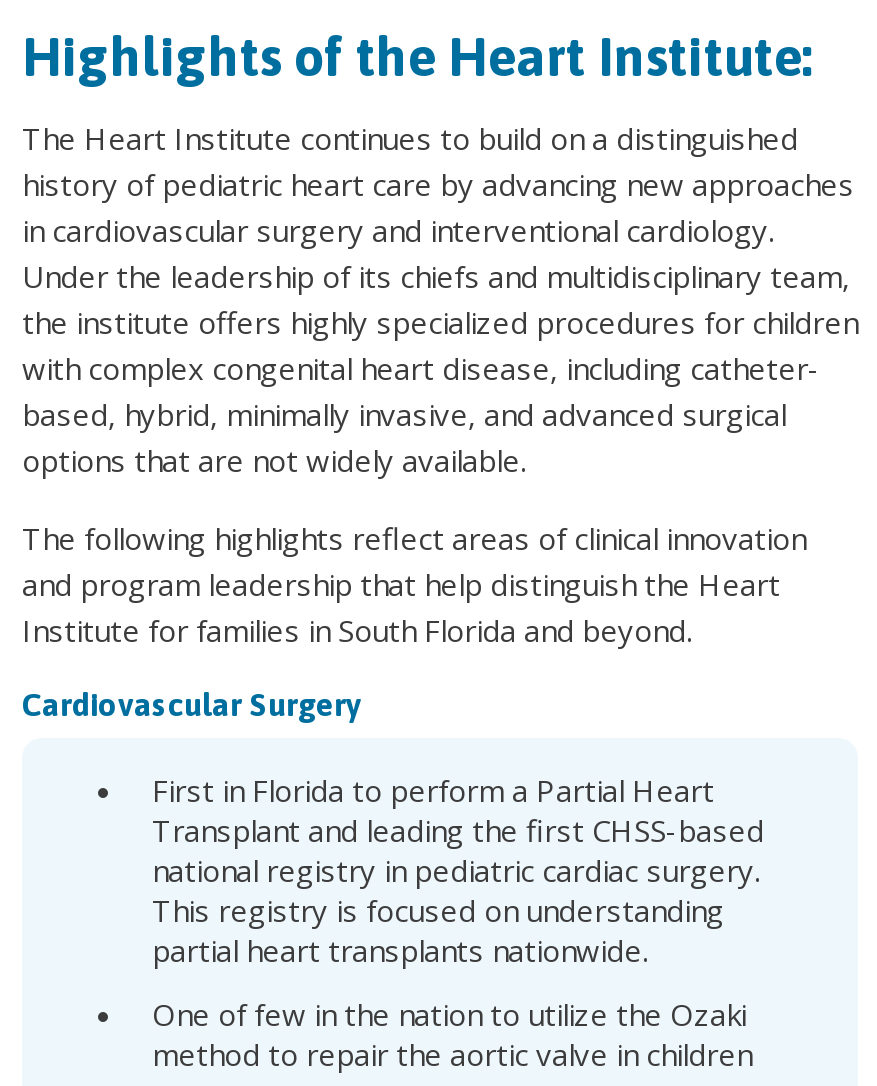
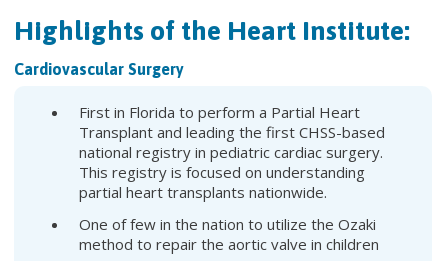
[22,118,858,650] The Heart Institute continues to build on a distinguished | history of pediatric heart care by advancing new approaches | in cardiovascular surgery and interventional cardiology. | Under the leadership of its chiefs and multidisciplinary team, | the institute offers highly specialized procedures for children | with complex congenital heart disease, including catheter- | based, hybrid, minimally invasive, and advanced surgical | options that are not widely available. | The following highlights reflect areas of clinical innovation | and program leadership that help distinguish the Heart | Institute for families in South Florida and beyond. -> none

